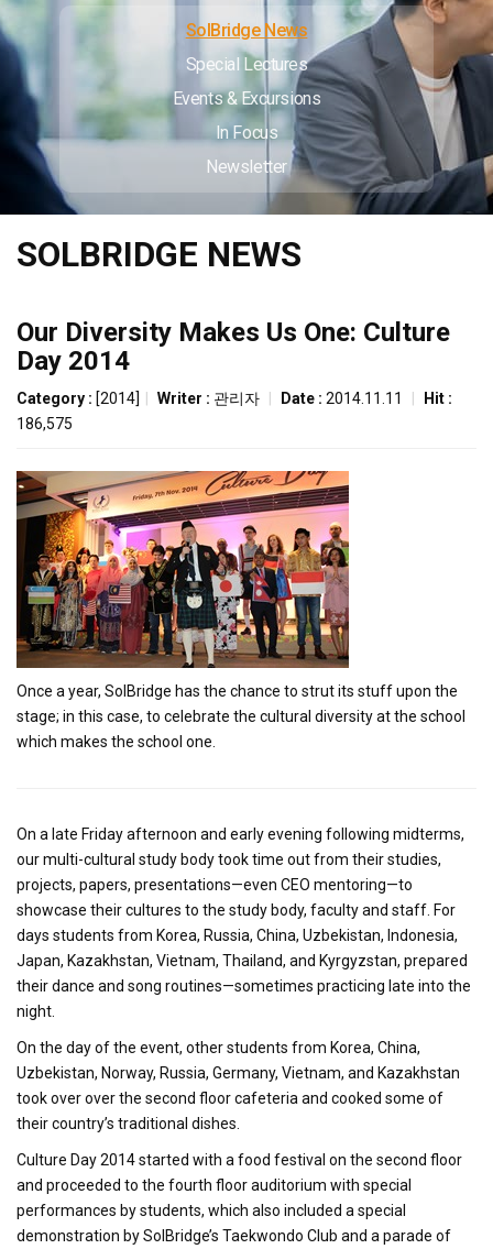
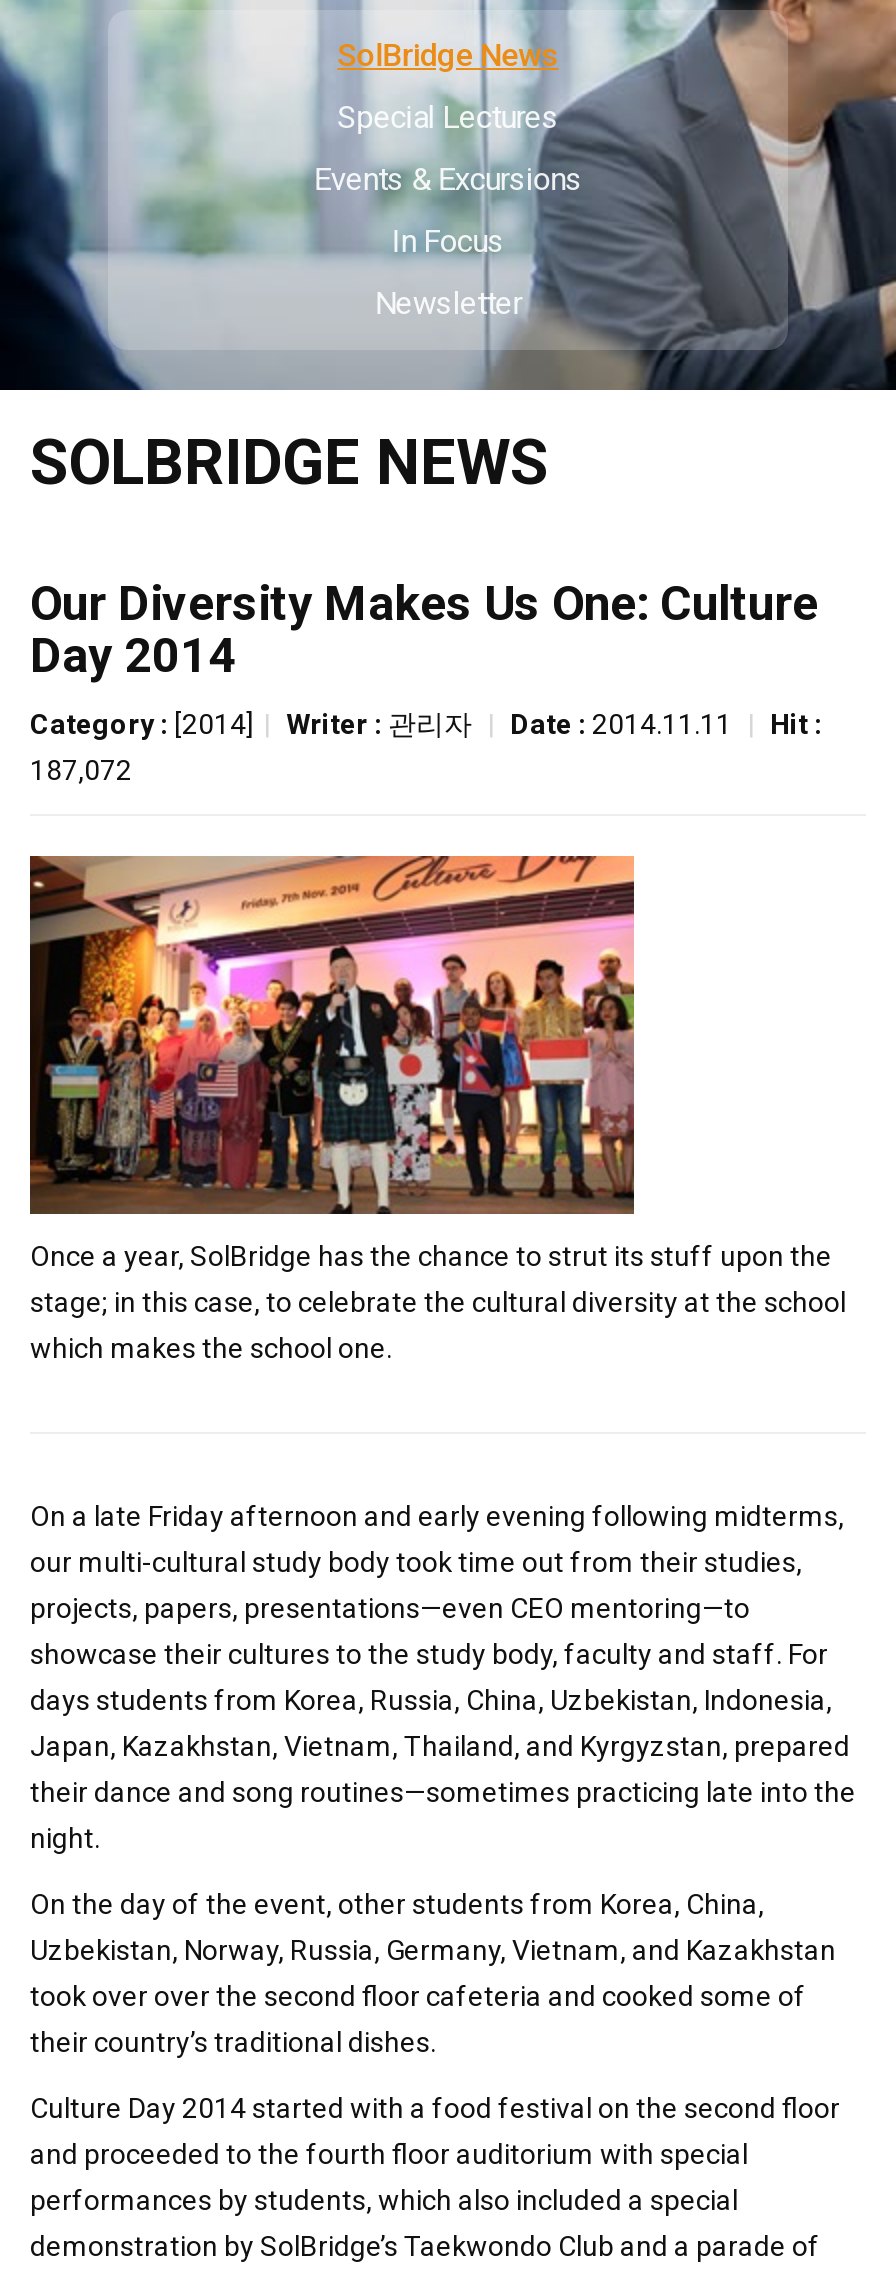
[17,415,73,432] 186,575 -> [30,754,132,786] 187,072

